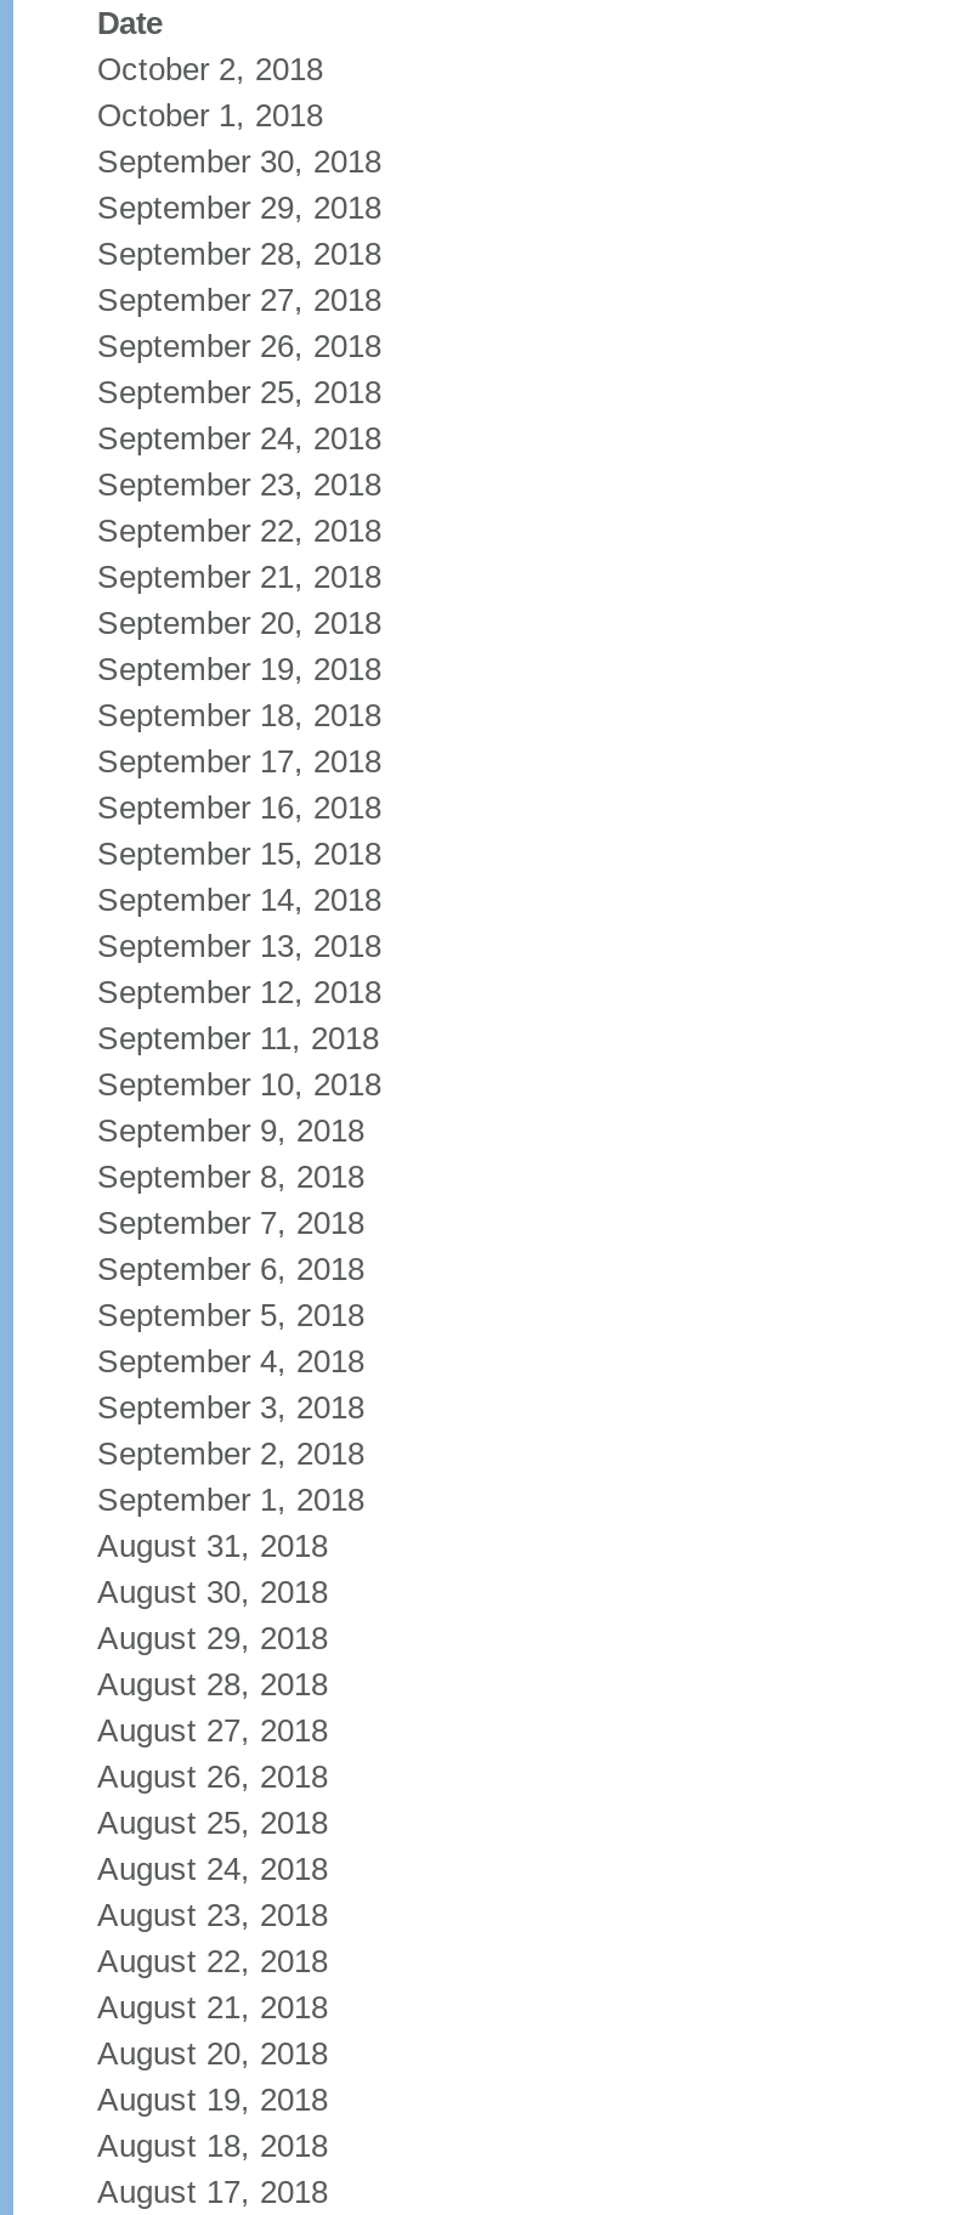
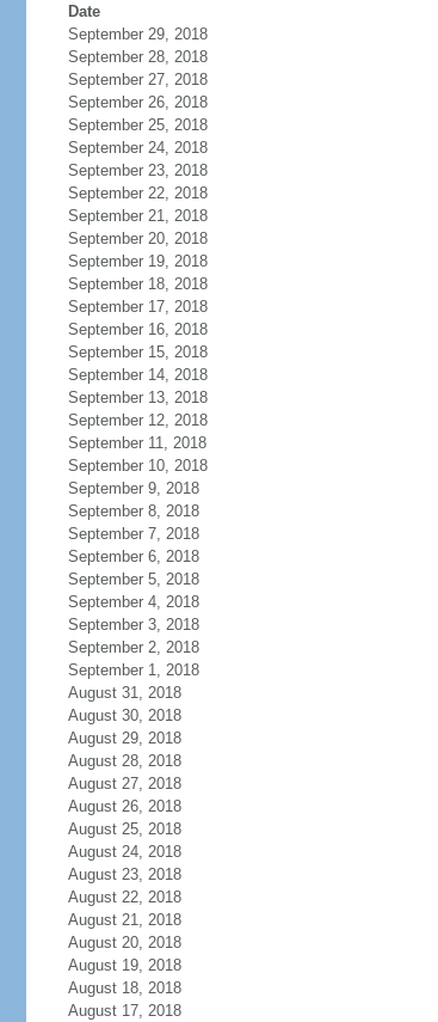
[97,51,381,180] October 2, 2018 | October 1, 2018 | September 30, 2018 -> none

